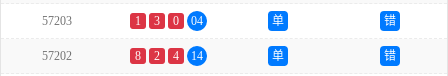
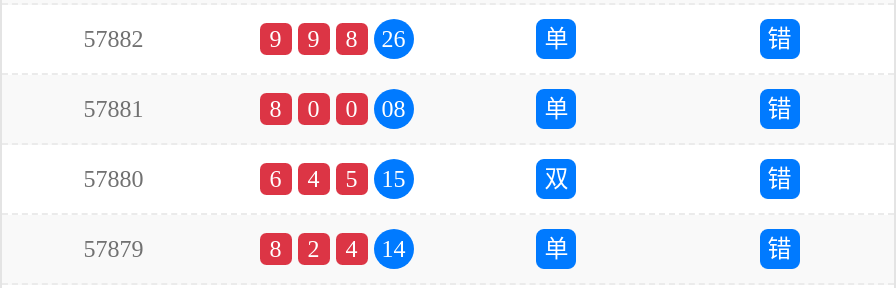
[42,14,203,28] 57203 | 1 | 3 | 0 | 04 -> [84,25,406,53] 57882 | 9 | 9 | 8 | 26
[42,49,72,63] 57202 -> [84,95,792,263] 57881 | 8 | 0 | 0 | 08 | 单 | 错 | 57880 | 6 | 4 | 5 | 15 | 双 | 错 | 57879

